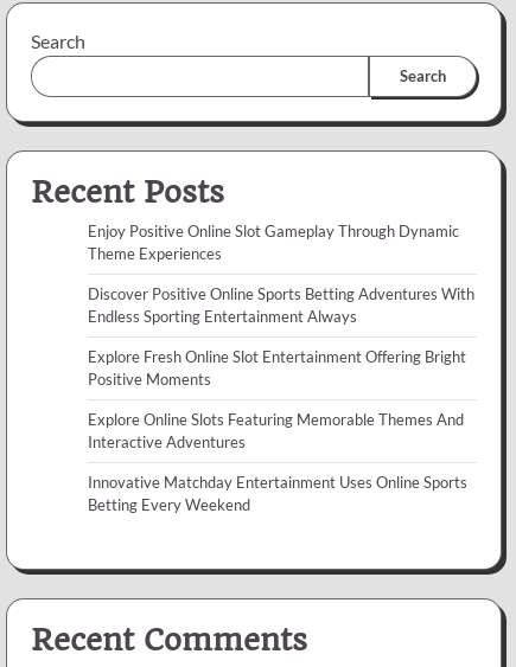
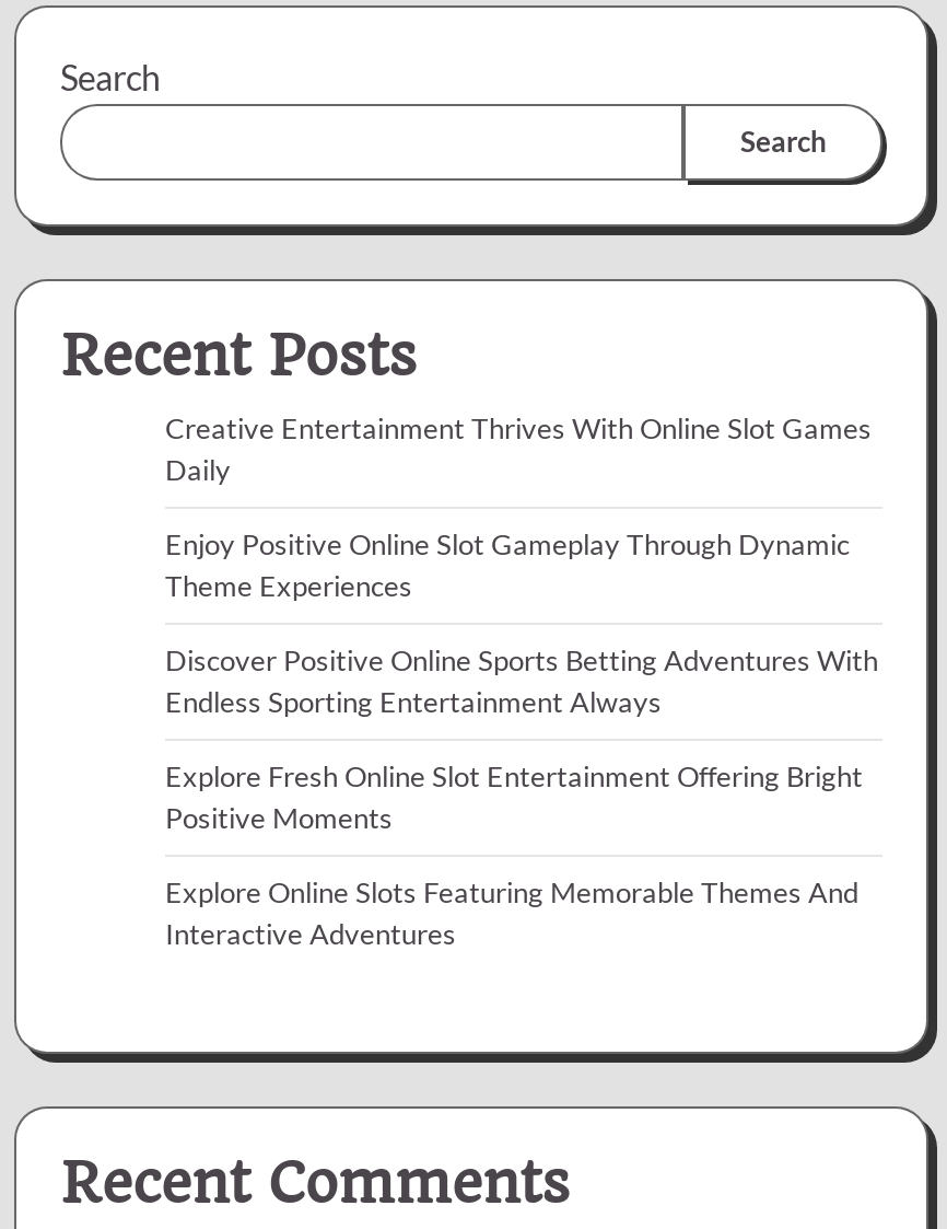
none -> [165,410,872,487] Creative Entertainment Thrives With Online Slot Games | Daily
moved [88,222,474,451] -> [165,526,878,951]: Enjoy Positive Online Slot Gameplay Through Dynamic | Theme Experiences | Discover Positive Online Sports Betting Adventures With | Endless Sporting Entertainment Always | Explore Fresh Online Slot Entertainment Offering Bright | Positive Moments | Explore Online Slots Featuring Memorable Themes And | Interactive Adventures
[88,473,467,514] Innovative Matchday Entertainment Uses Online Sports | Betting Every Weekend -> none

